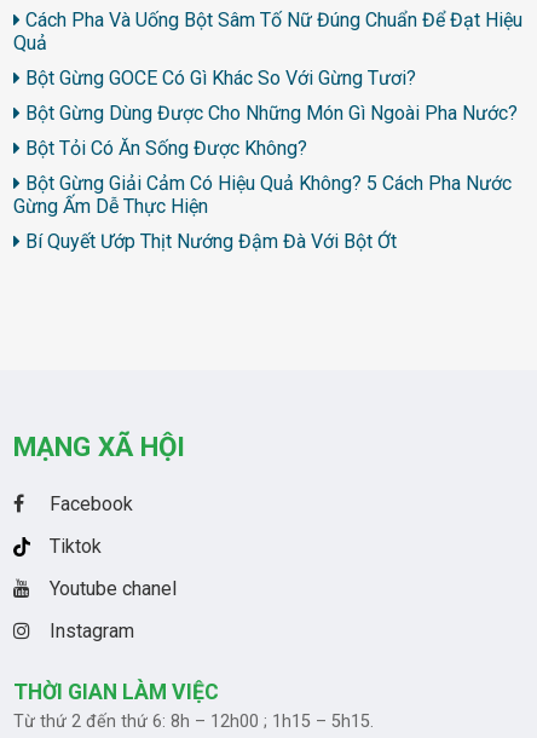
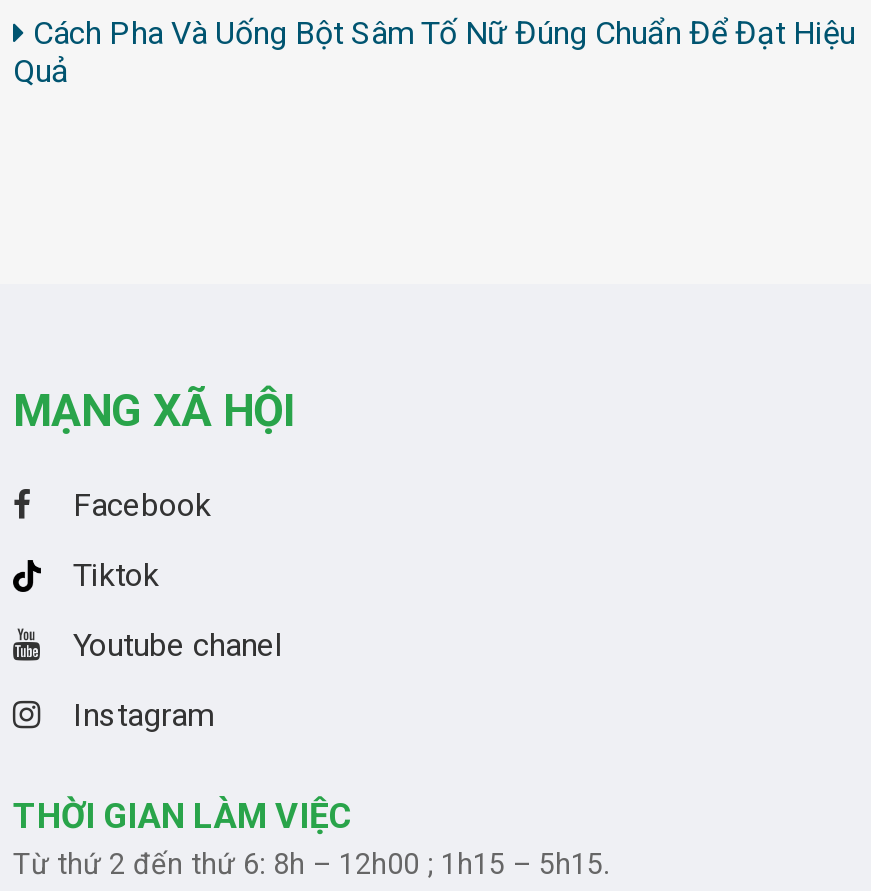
[13,67,518,253] Bột Gừng GOCE Có Gì Khác So Với Gừng Tươi? | Bột Gừng Dùng Được Cho Những Món Gì Ngoài Pha Nước? | Bột Tỏi Có Ăn Sống Được Không? | Bột Gừng Giải Cảm Có Hiệu Quả Không? 5 Cách Pha Nước | Gừng Ấm Dễ Thực Hiện | Bí Quyết Ướp Thịt Nướng Đậm Đà Với Bột Ớt -> none

